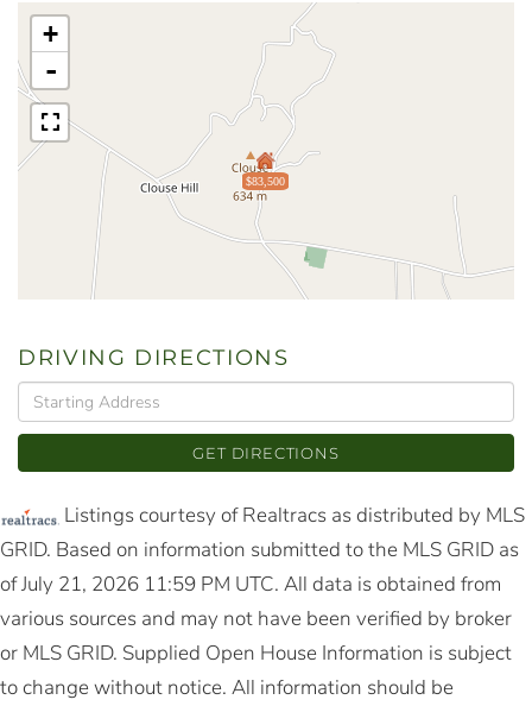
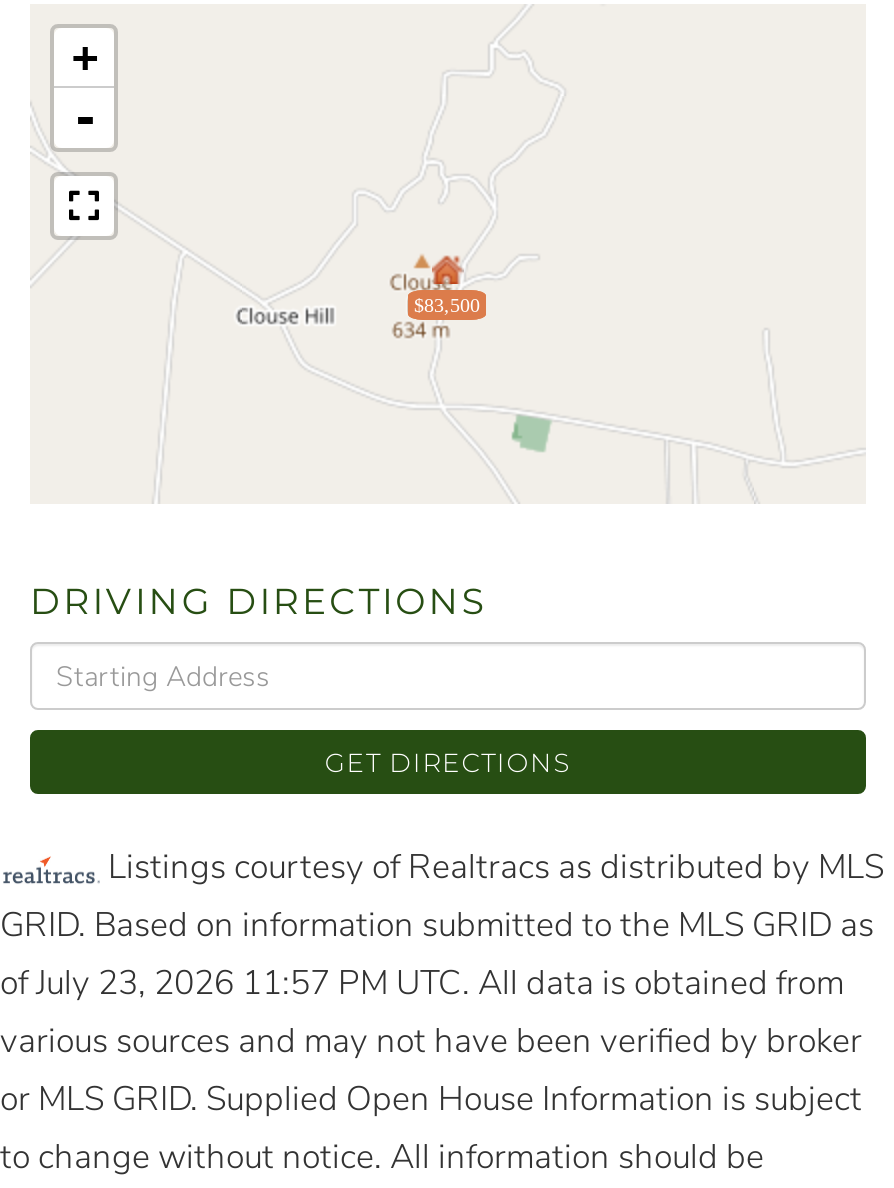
[0,571,501,598] of July 21, 2026 11:59 PM UTC. All data is obtained from -> [0,961,844,1007] of July 23, 2026 11:57 PM UTC. All data is obtained from

